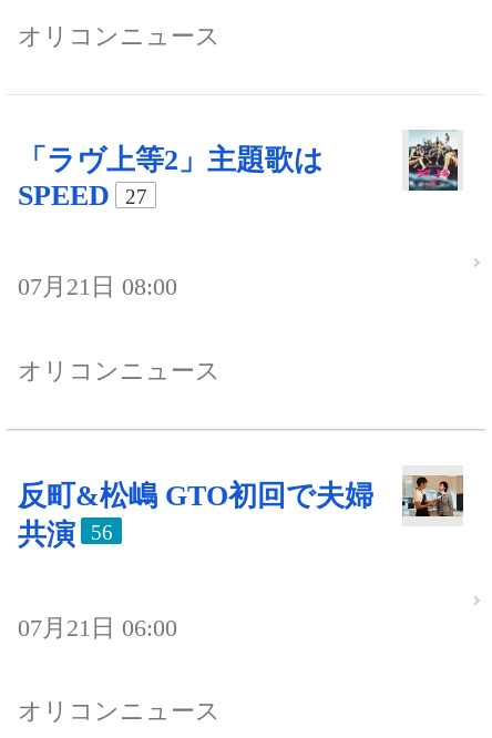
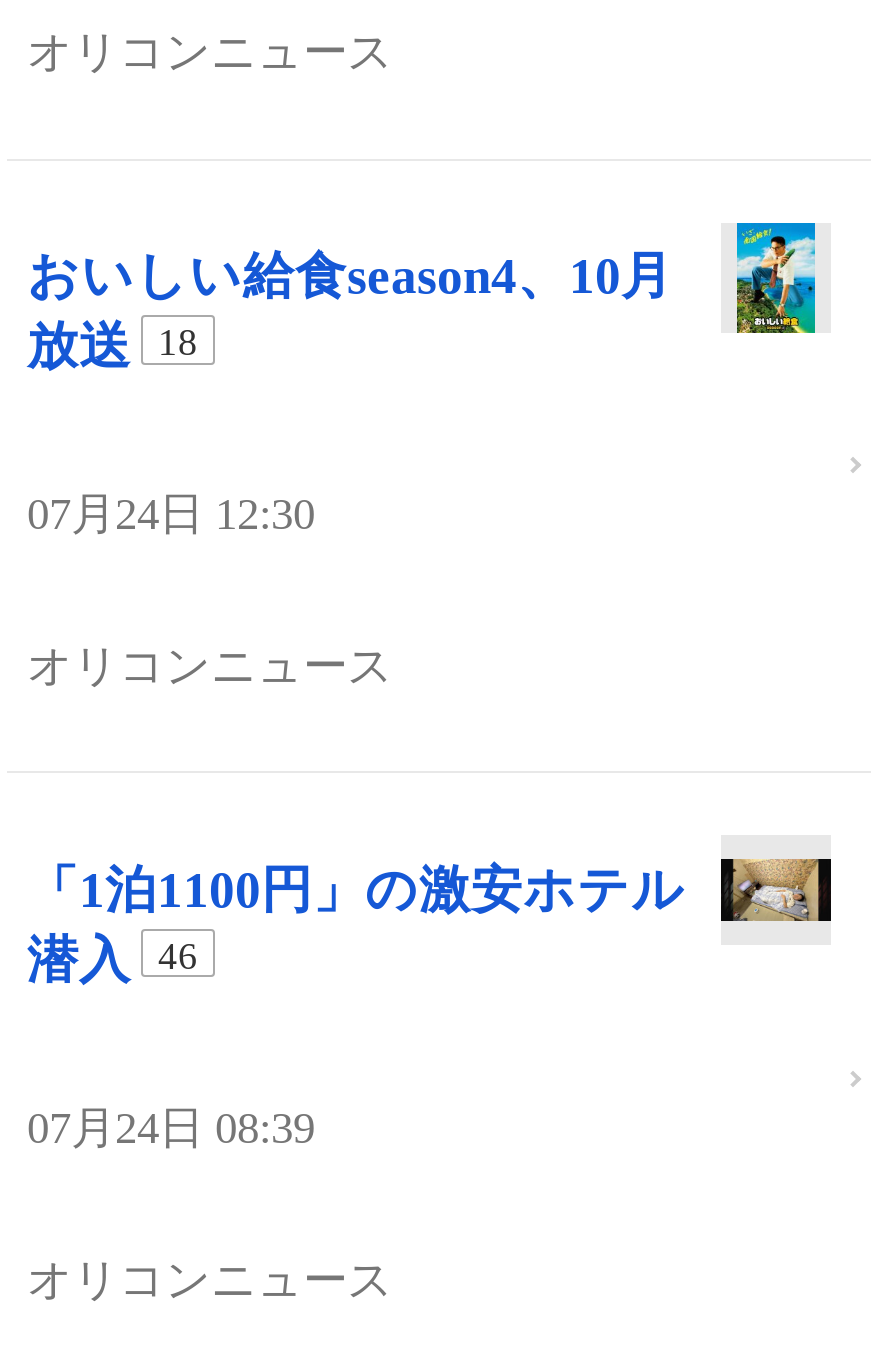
[408,130,459,192] [image] -> [733,220,821,336] [image]
[18,144,324,211] 「ラヴ上等2」主題歌は | SPEED | 27 -> [27,248,673,376] おいしい給食season4、10月 | 放送 | 18
[18,272,177,300] 07月21日 08:00 -> [27,490,315,540] 07月24日 12:30
[18,475,464,550] [image] | 反町&松嶋 GTO初回で夫婦 | 共演 | 56 -> [27,856,833,989] [image] | 「1泊1100円」の激安ホテル | 潜入 | 46
[18,613,177,641] 07月21日 06:00 -> [27,1103,315,1153] 07月24日 08:39

